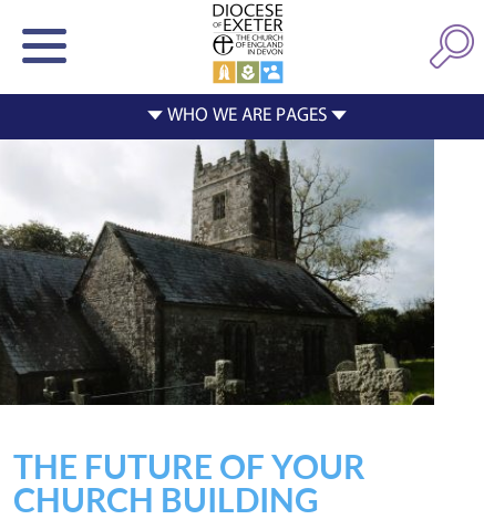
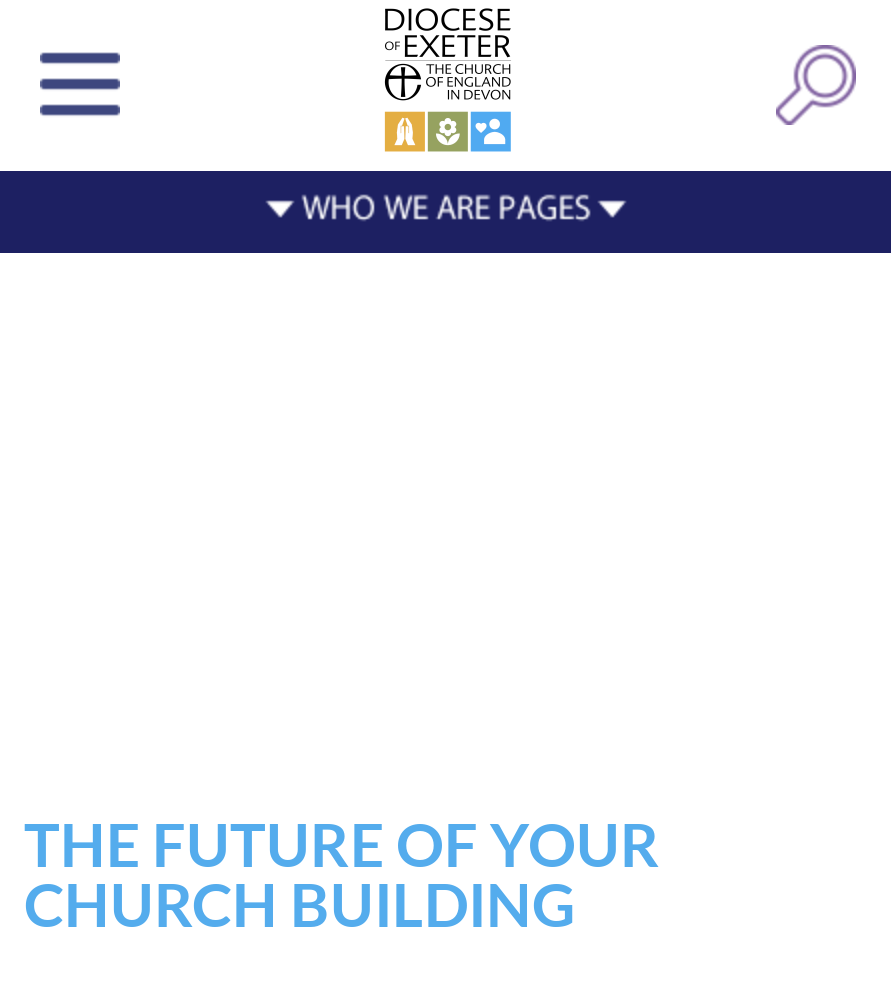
[3,138,435,406] [image] -> none

